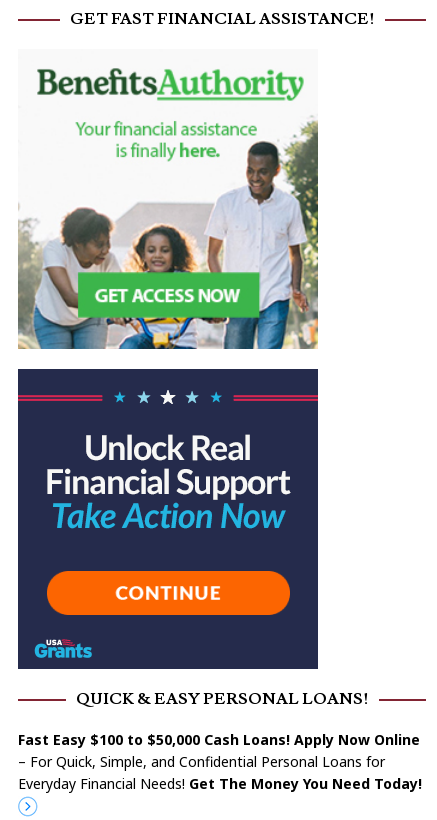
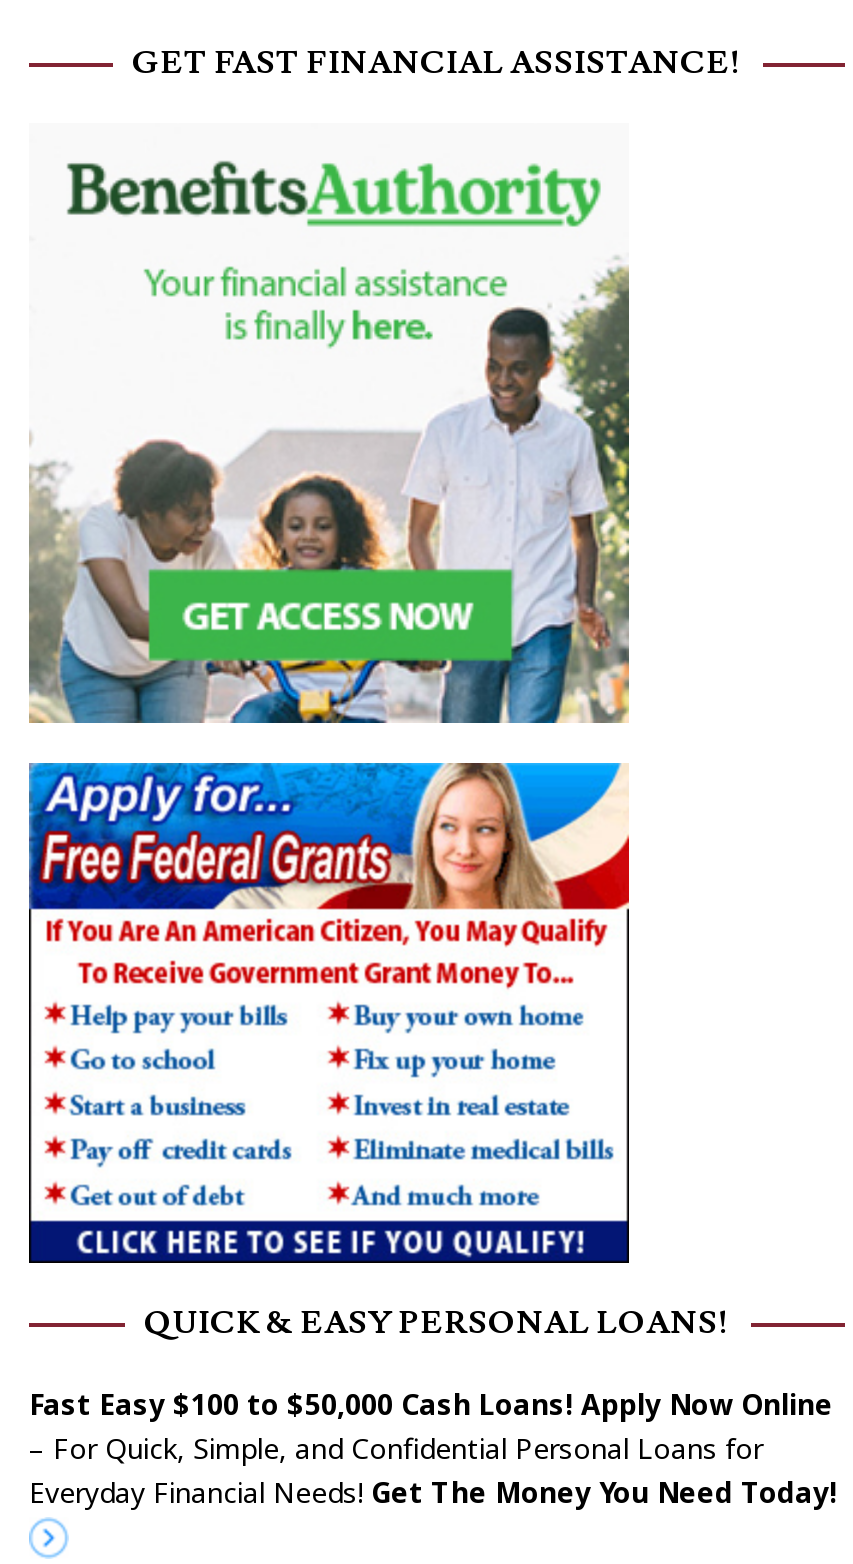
[17,368,319,666] [image] -> [27,761,631,1259] [image]

